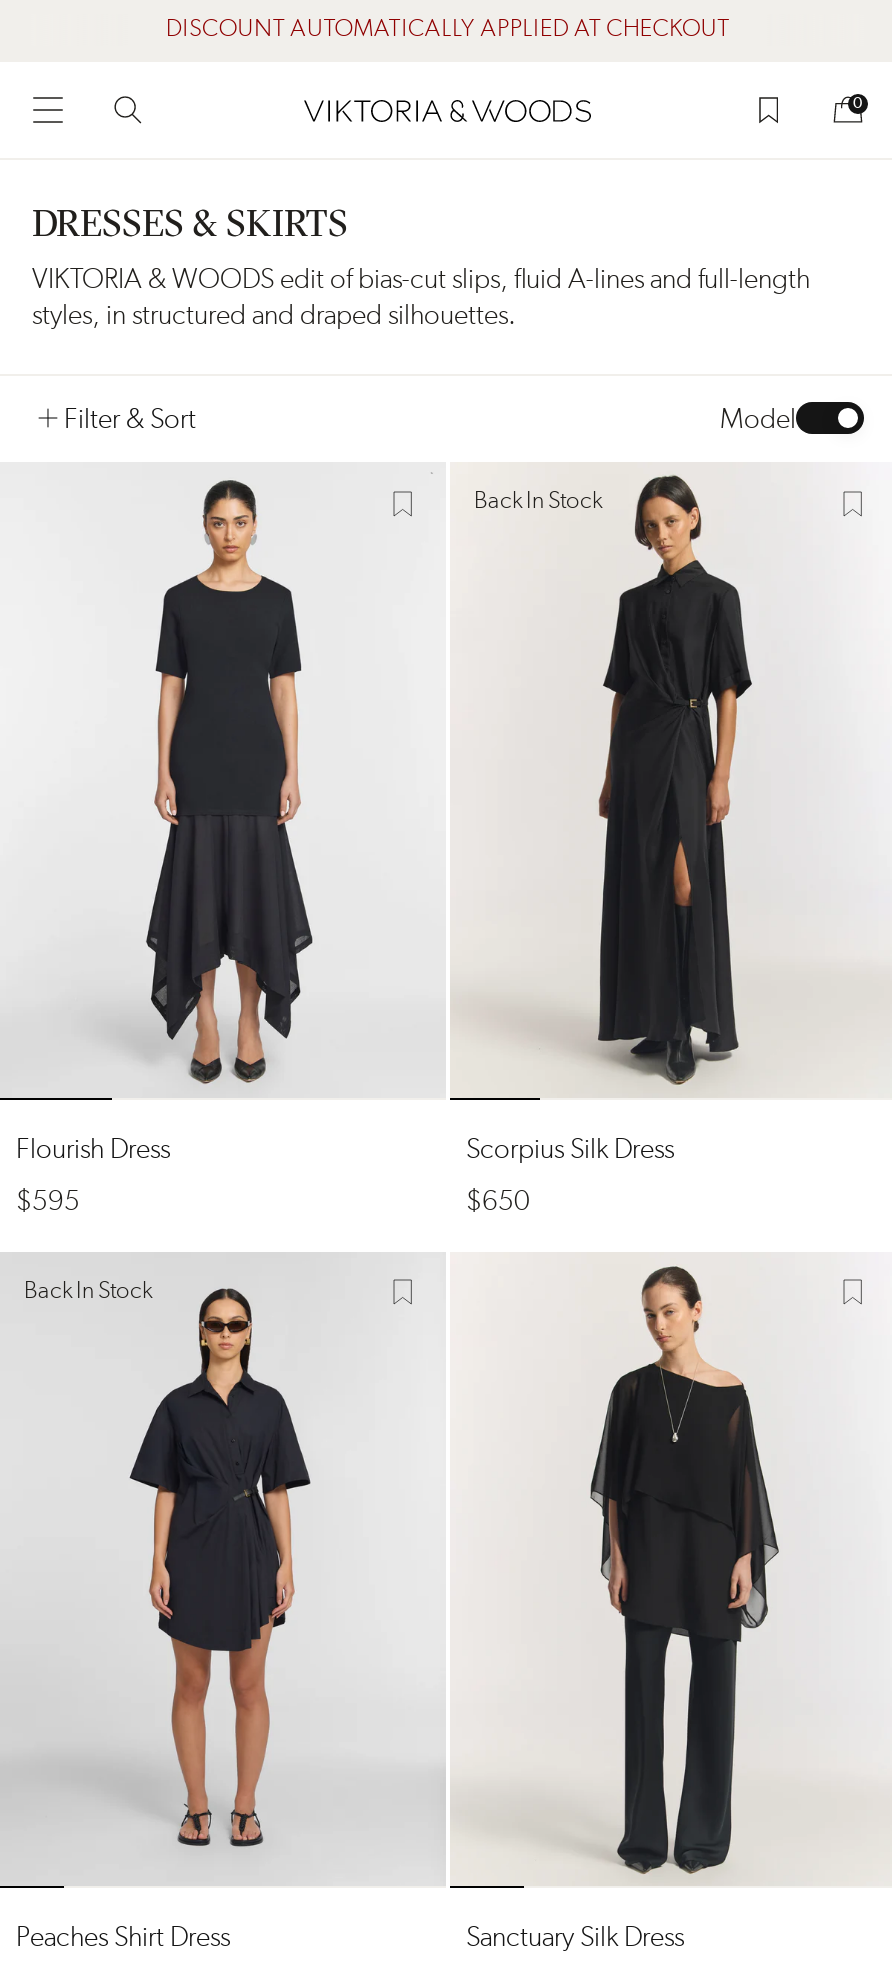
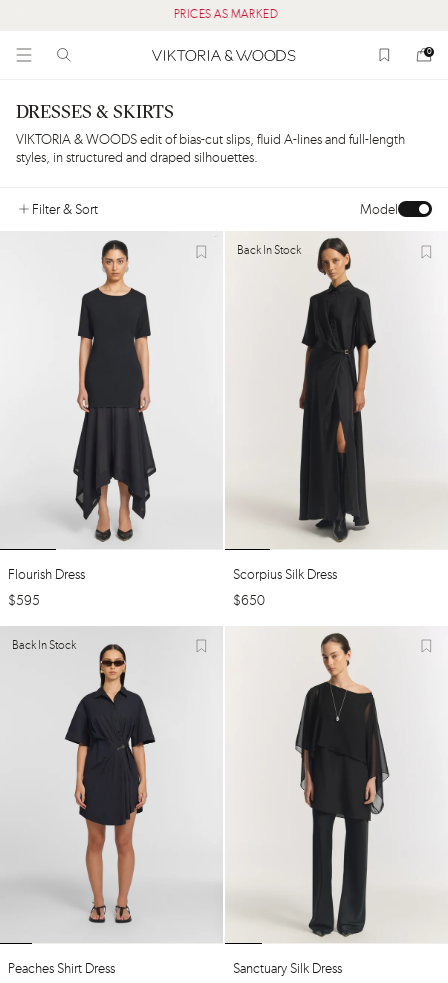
[166,18,730,42] DISCOUNT AUTOMATICALLY APPLIED AT CHECKOUT -> [172,9,276,21] PRICES AS MARKED

